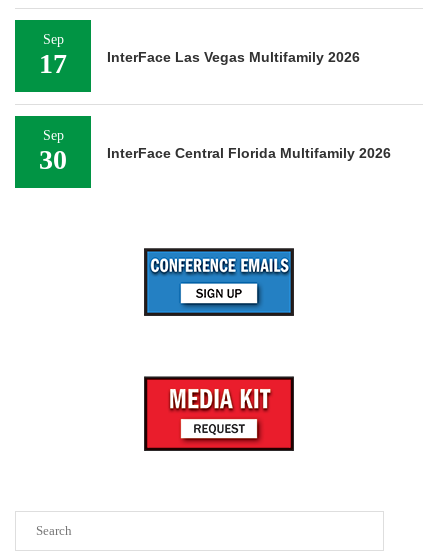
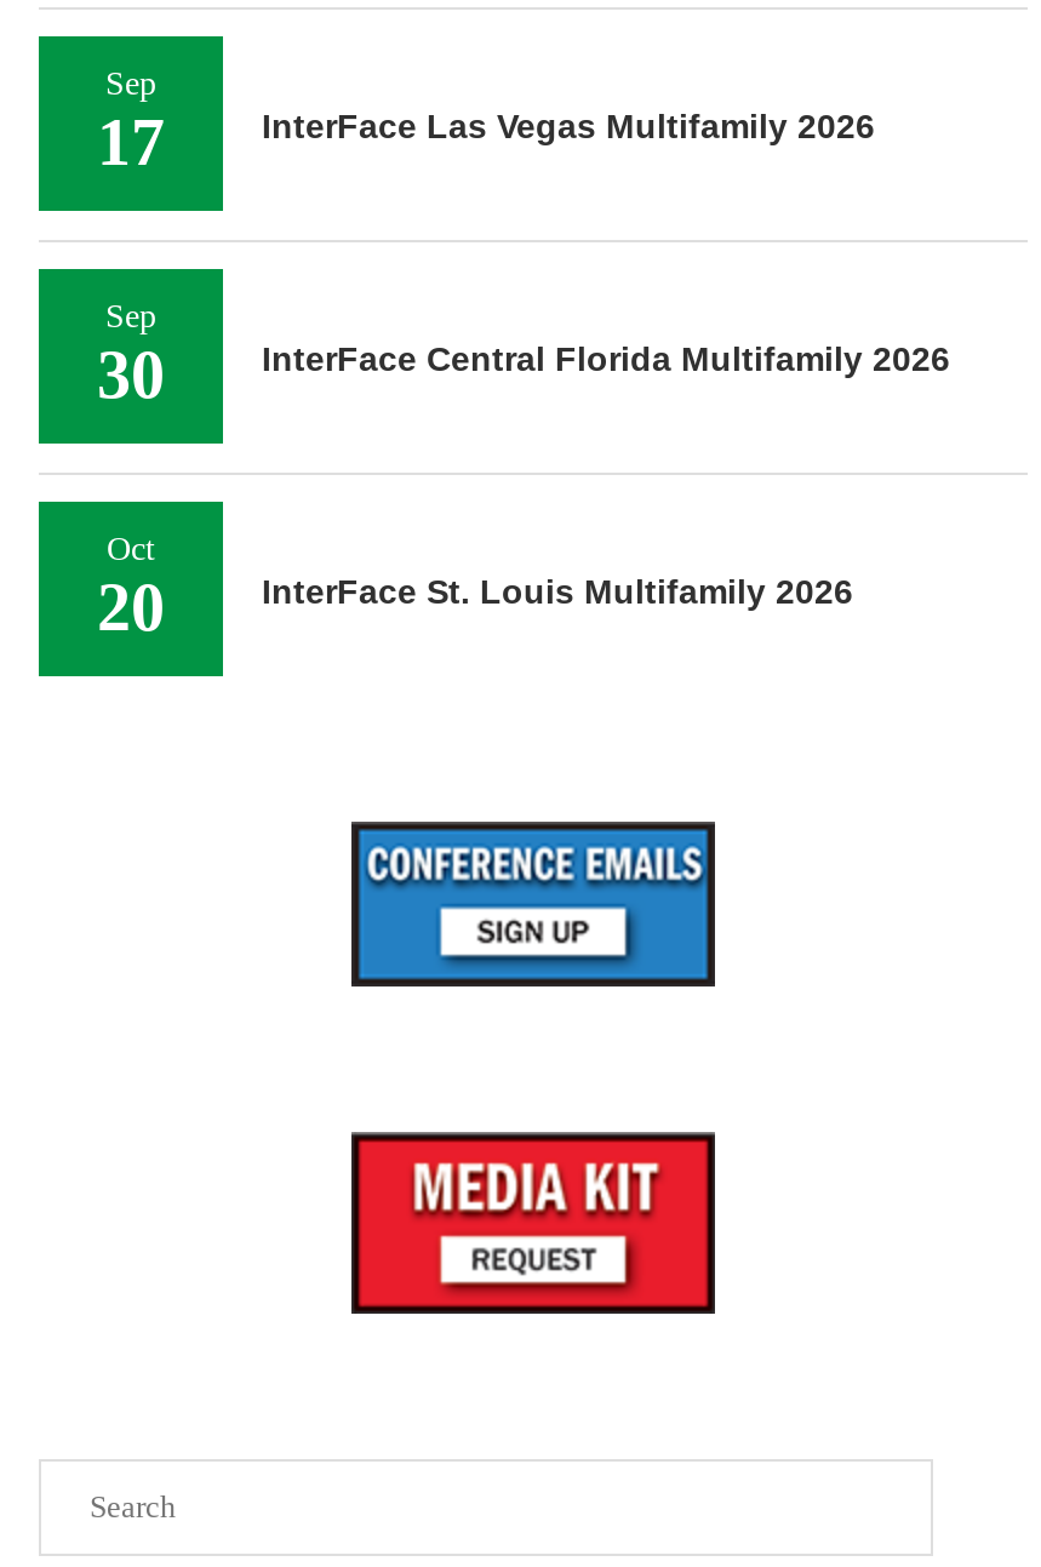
none -> [97,531,853,645] Oct | 20 | InterFace St. Louis Multifamily 2026

